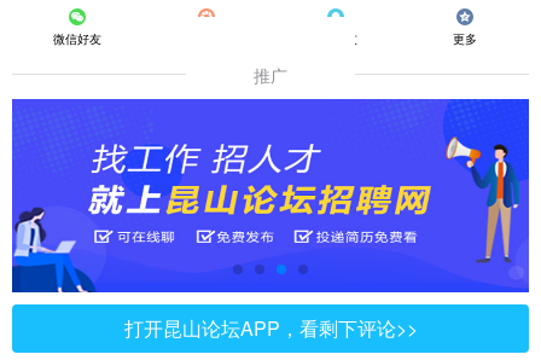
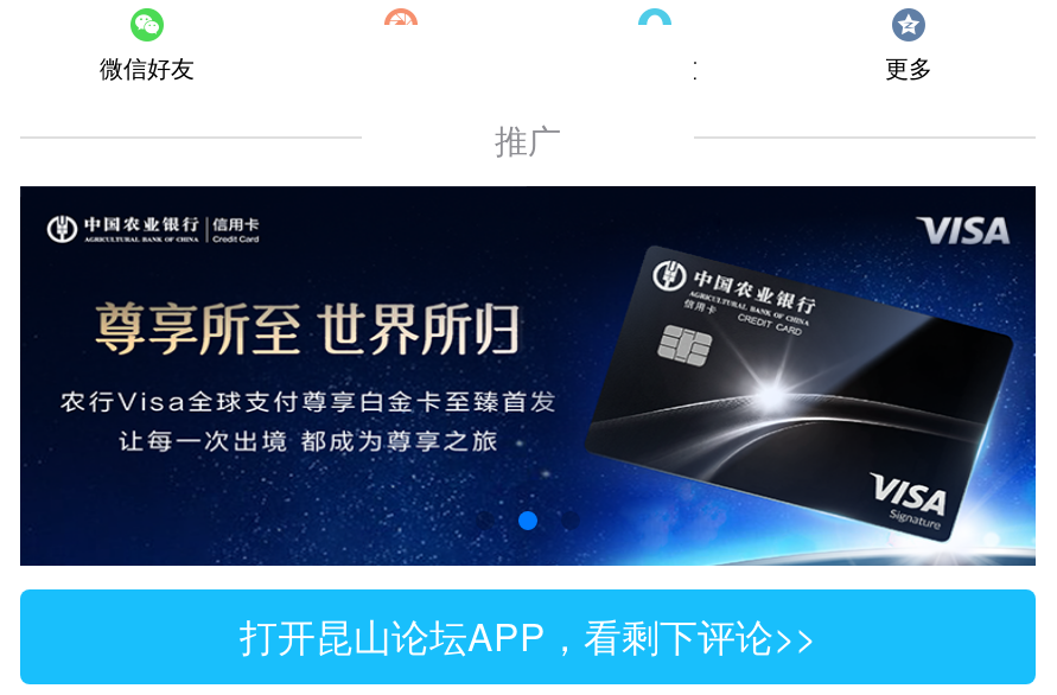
[11,98,530,294] [image] -> [18,184,1038,568] [image]

